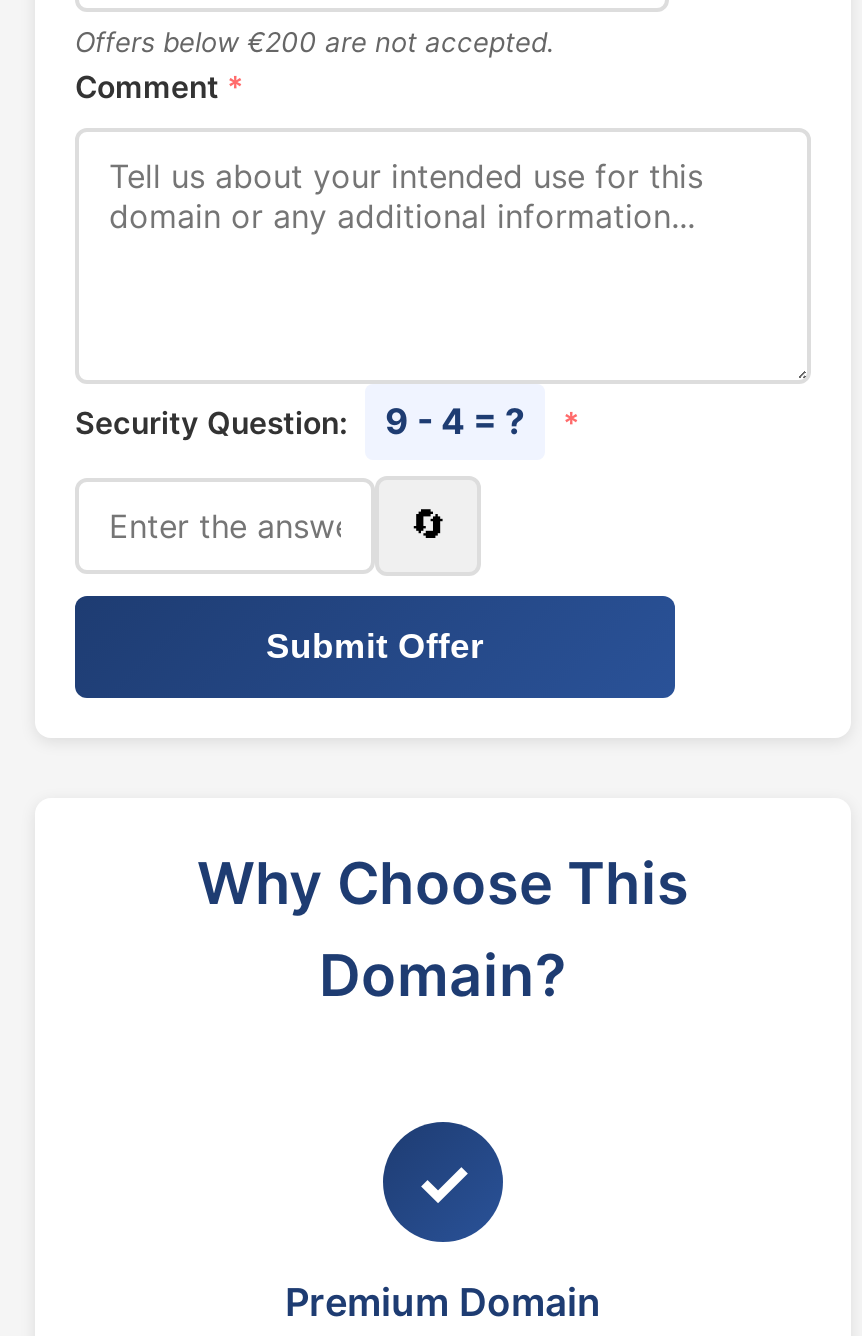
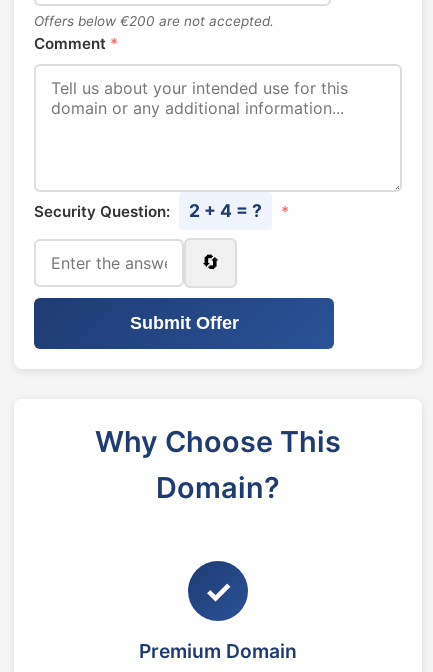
[385,400,525,442] 9 - 4 = ? -> [189,200,262,221] 2 + 4 = ?

